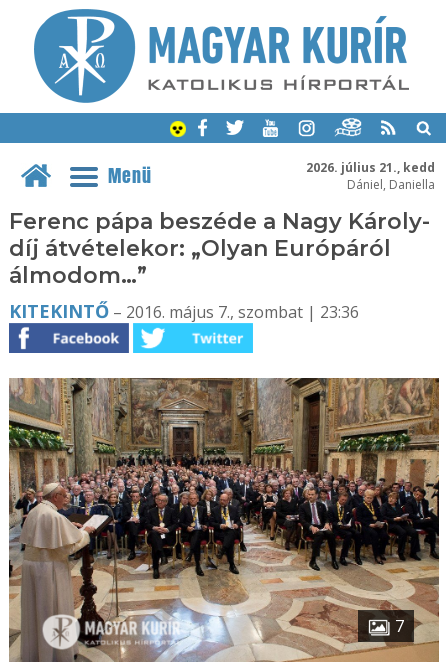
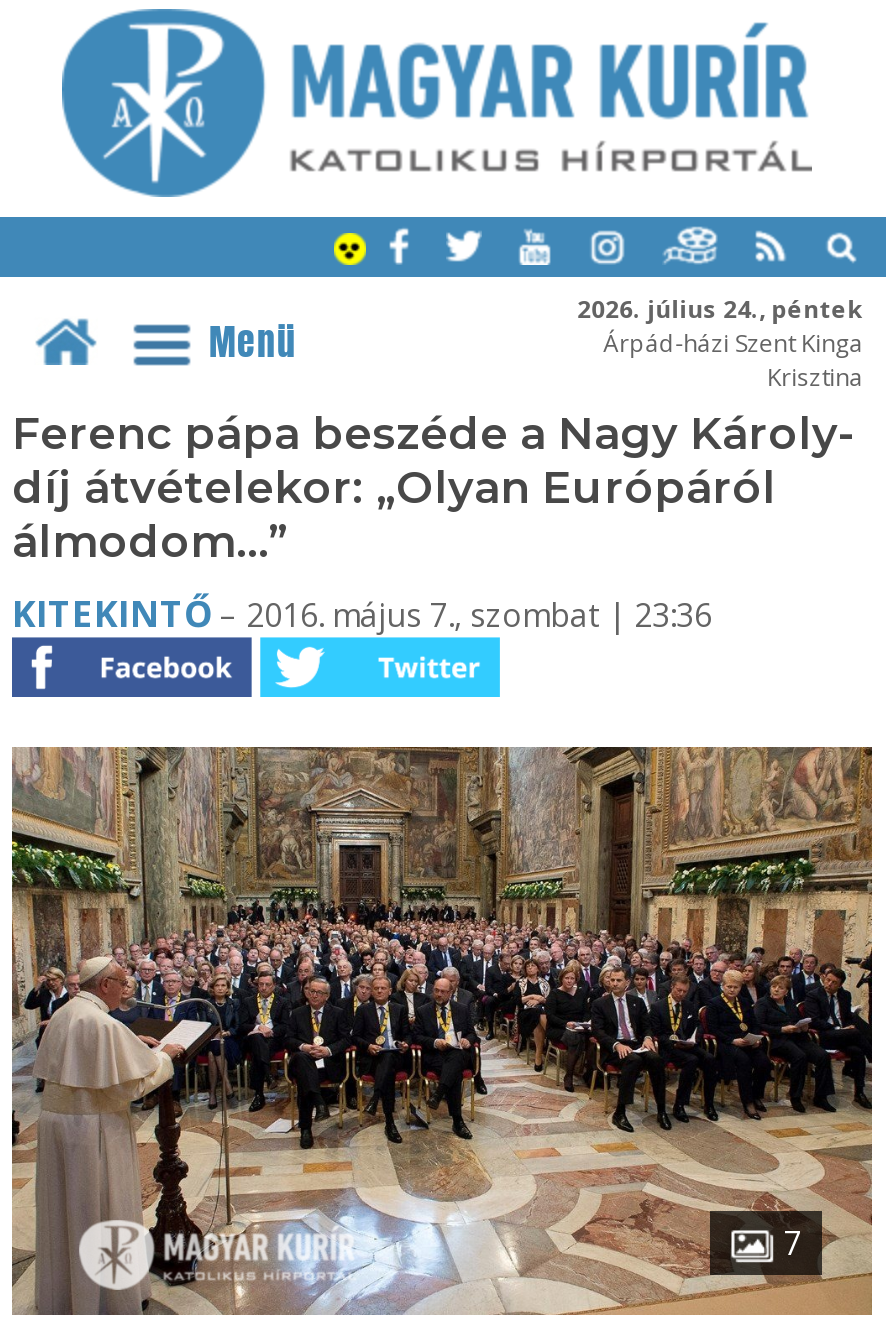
[306,158,435,192] 2026. július 21., kedd | Dániel, Daniella -> [577,291,863,393] 2026. július 24., péntek | Árpád-házi Szent Kinga | Krisztina

